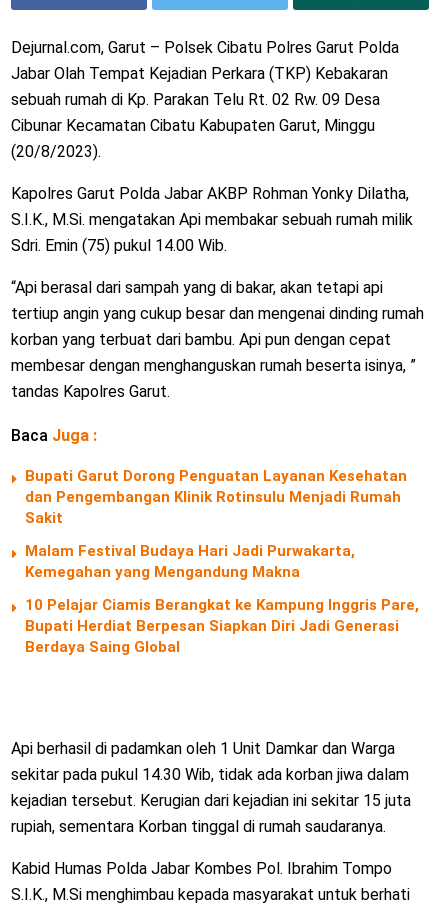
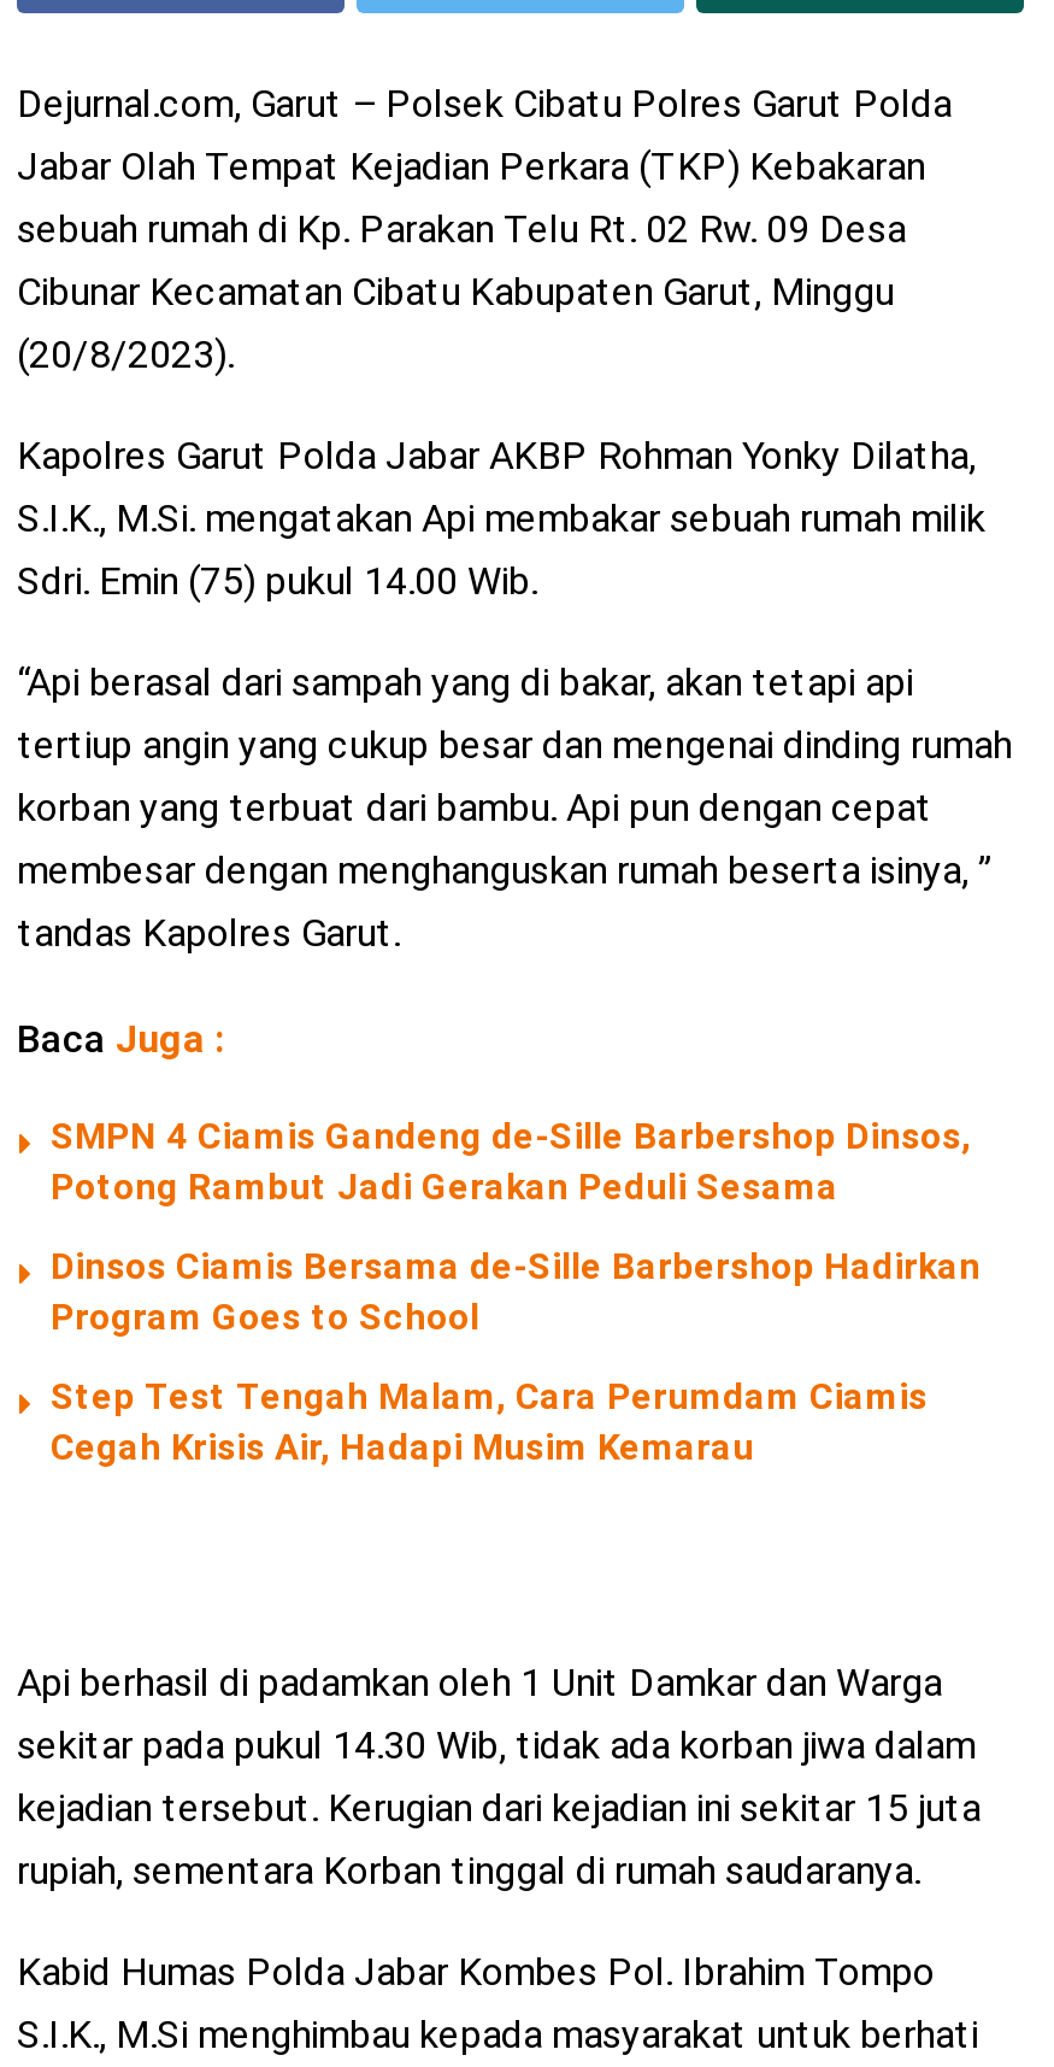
[25,467,407,527] Bupati Garut Dorong Penguatan Layanan Kesehatan | dan Pengembangan Klinik Rotinsulu Menjadi Rumah | Sakit -> [51,1114,971,1208] SMPN 4 Ciamis Gandeng de-Sille Barbershop Dinsos, | Potong Rambut Jadi Gerakan Peduli Sesama
[25,542,355,581] Malam Festival Budaya Hari Jadi Purwakarta, | Kemegahan yang Mengandung Makna -> [51,1244,981,1338] Dinsos Ciamis Bersama de-Sille Barbershop Hadirkan | Program Goes to School
[25,596,419,656] 10 Pelajar Ciamis Berangkat ke Kampung Inggris Pare, | Bupati Herdiat Berpesan Siapkan Diri Jadi Generasi | Berdaya Saing Global -> [51,1374,928,1468] Step Test Tengah Malam, Cara Perumdam Ciamis | Cegah Krisis Air, Hadapi Musim Kemarau

